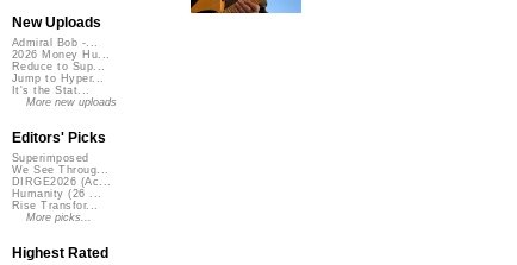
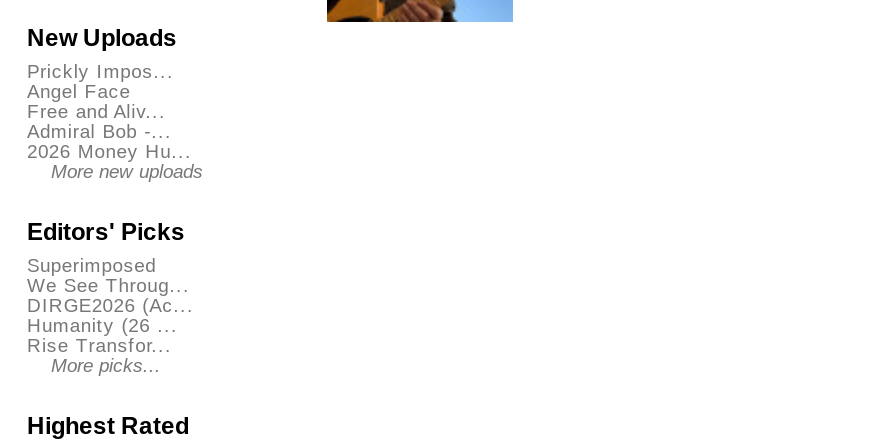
none -> [27,63,174,123] Prickly Impos... | Angel Face | Free and Aliv...
moved [12,37,110,61] -> [27,123,192,163]: Admiral Bob -... | 2026 Money Hu...
[12,61,105,97] Reduce to Sup... | Jump to Hyper... | It's the Stat... -> none

